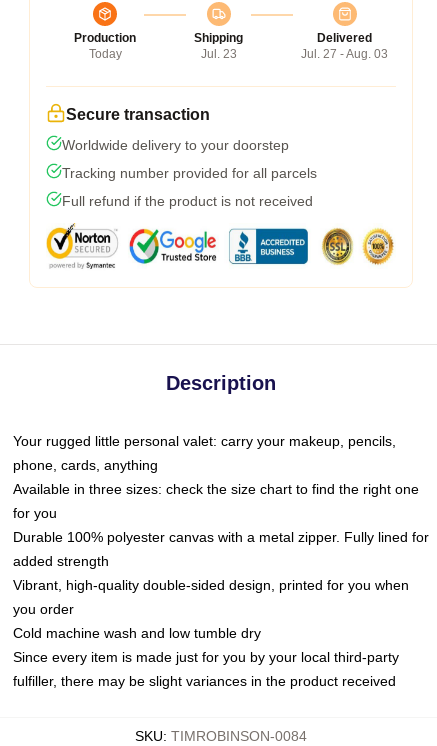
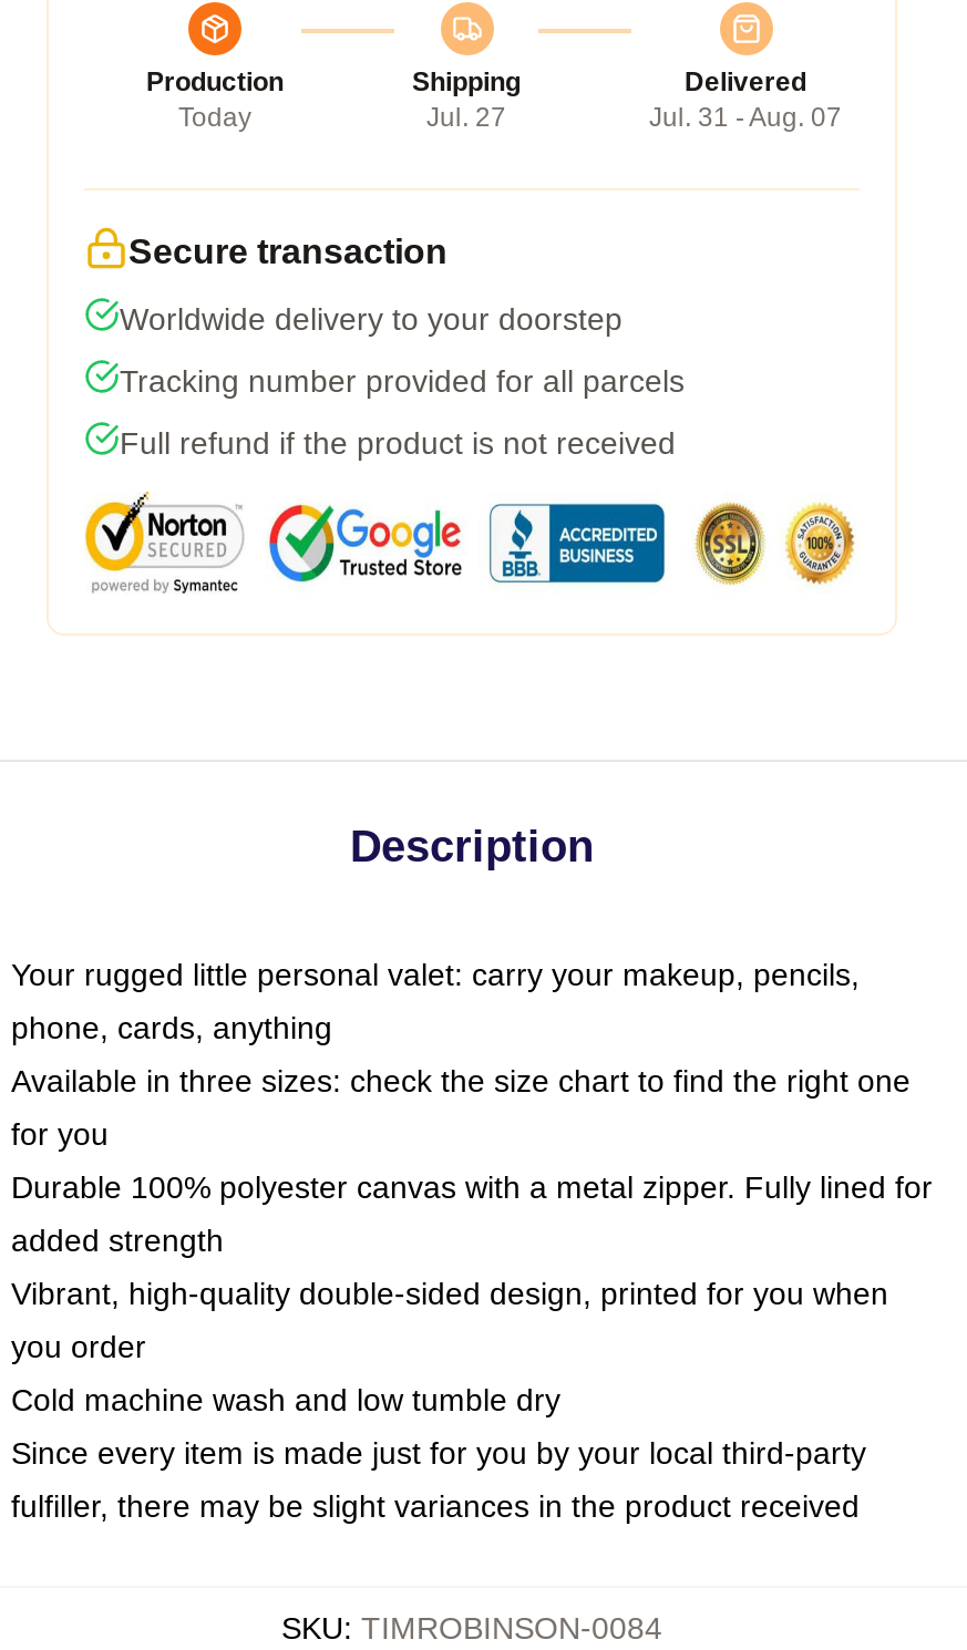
[200,47,236,61] Jul. 23 -> [426,101,506,132] Jul. 27
[301,47,388,61] Jul. 27 - Aug. 03 -> [649,101,842,132] Jul. 31 - Aug. 07

